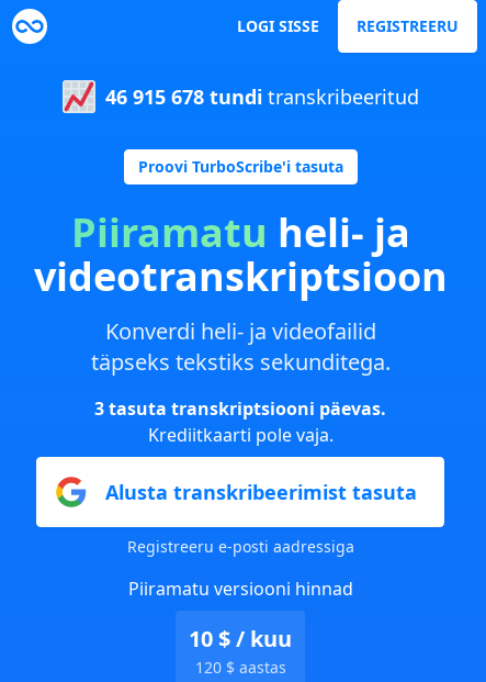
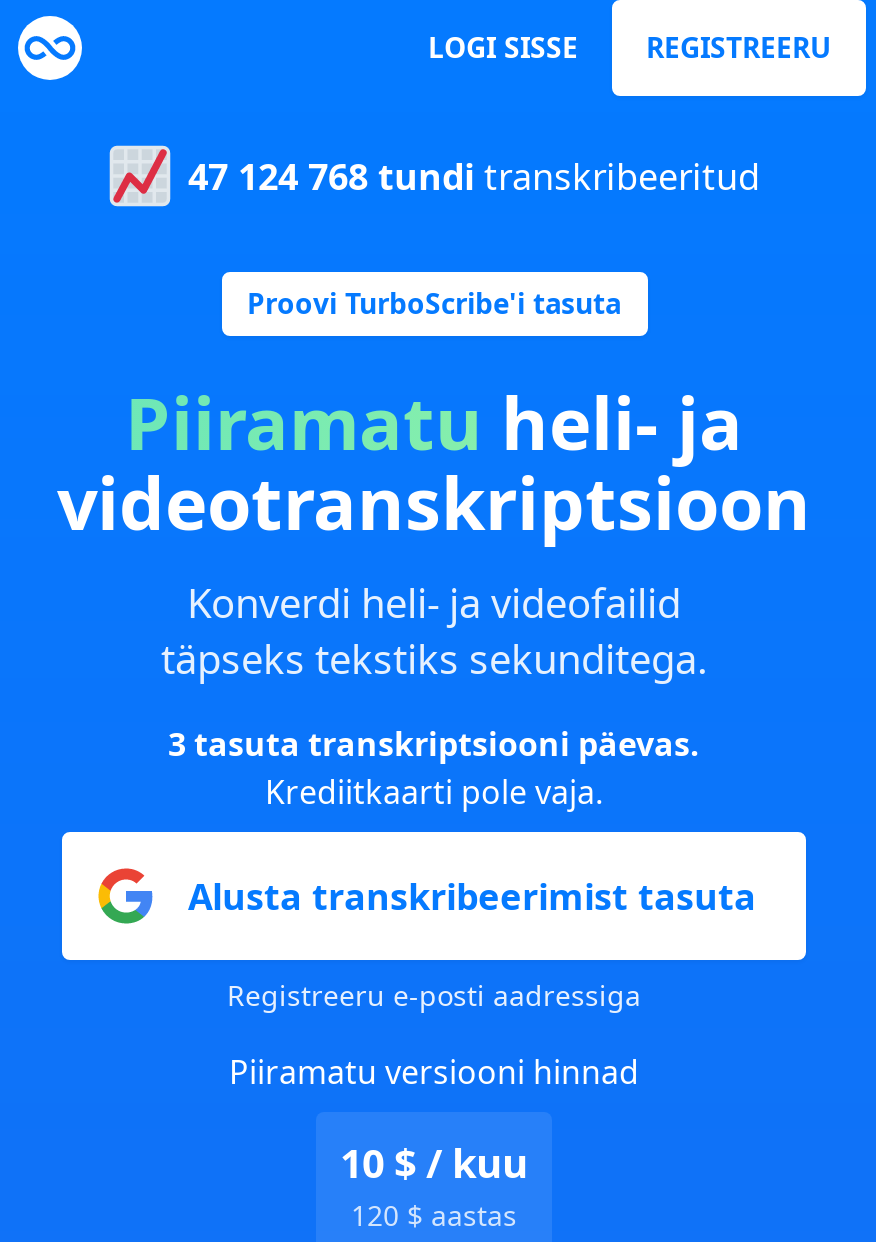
[105,83,419,110] 46 915 678 tundi transkribeeritud -> [188,152,760,200] 47 124 768 tundi transkribeeritud

